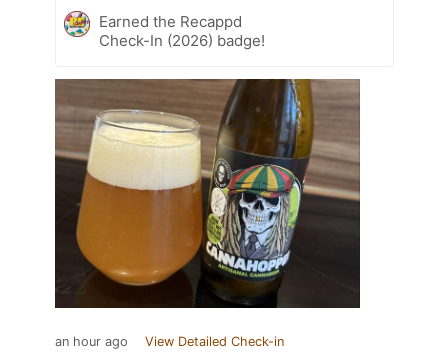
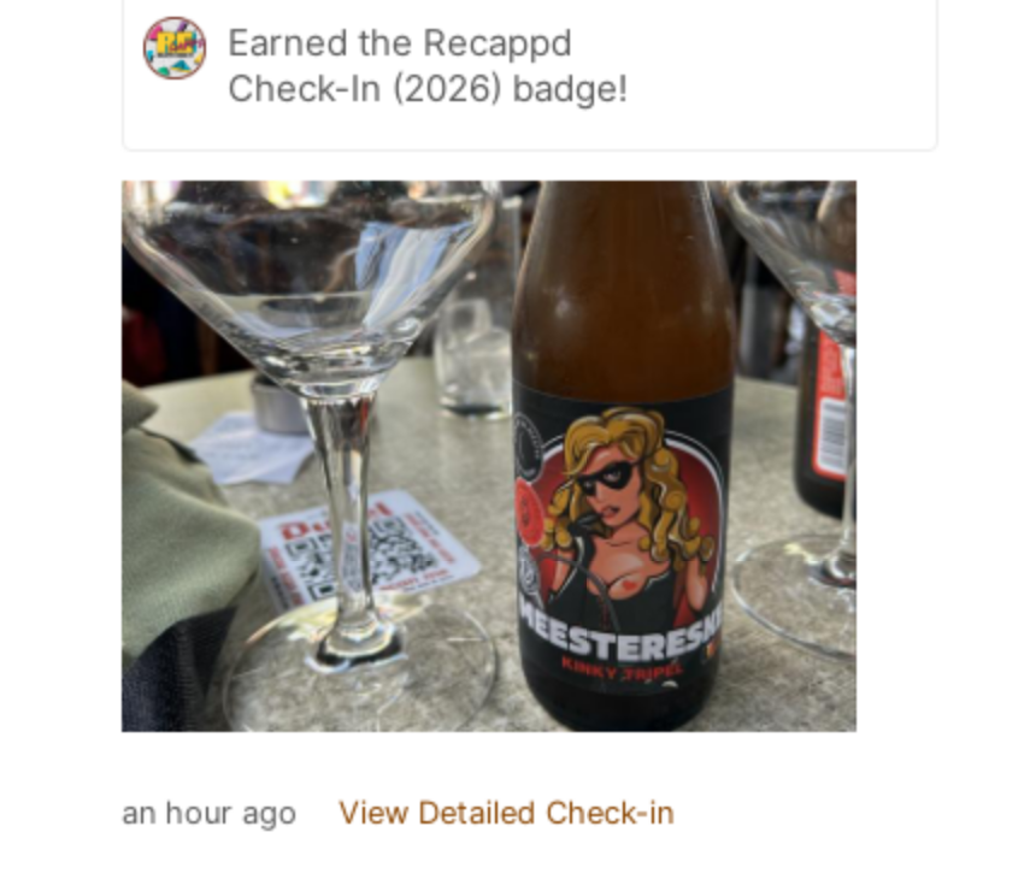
[54,78,360,308] [image] -> [119,178,857,734] [image]

